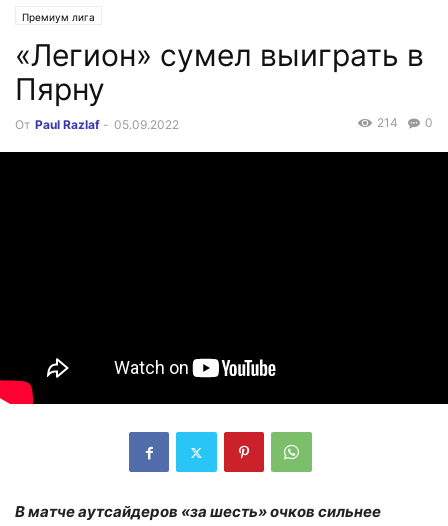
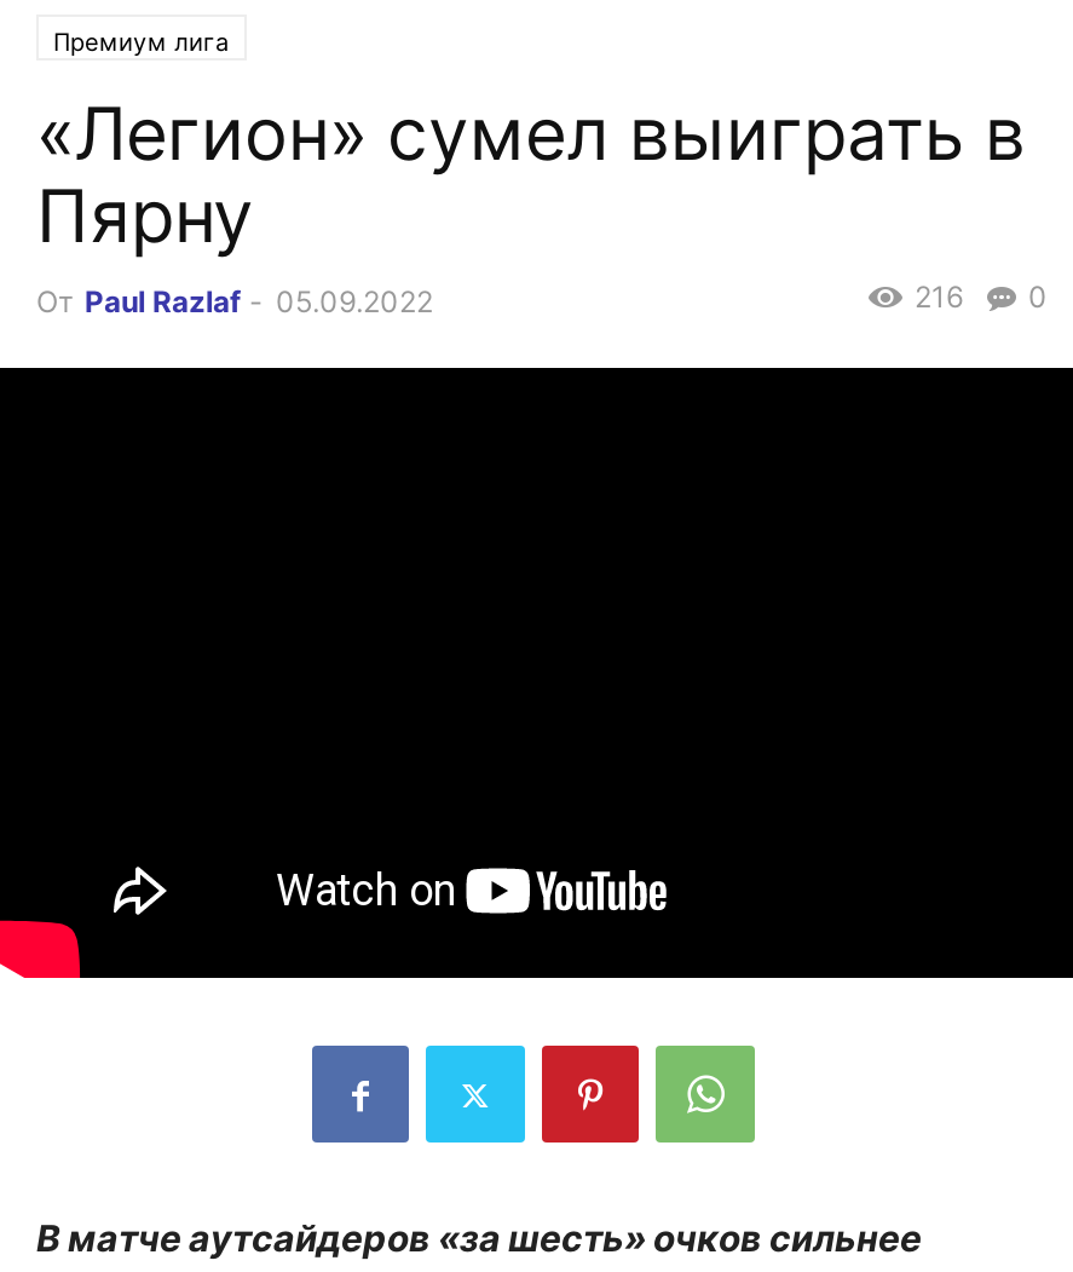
[377,115,433,130] 214 0 -> [915,278,1048,315] 216 0

